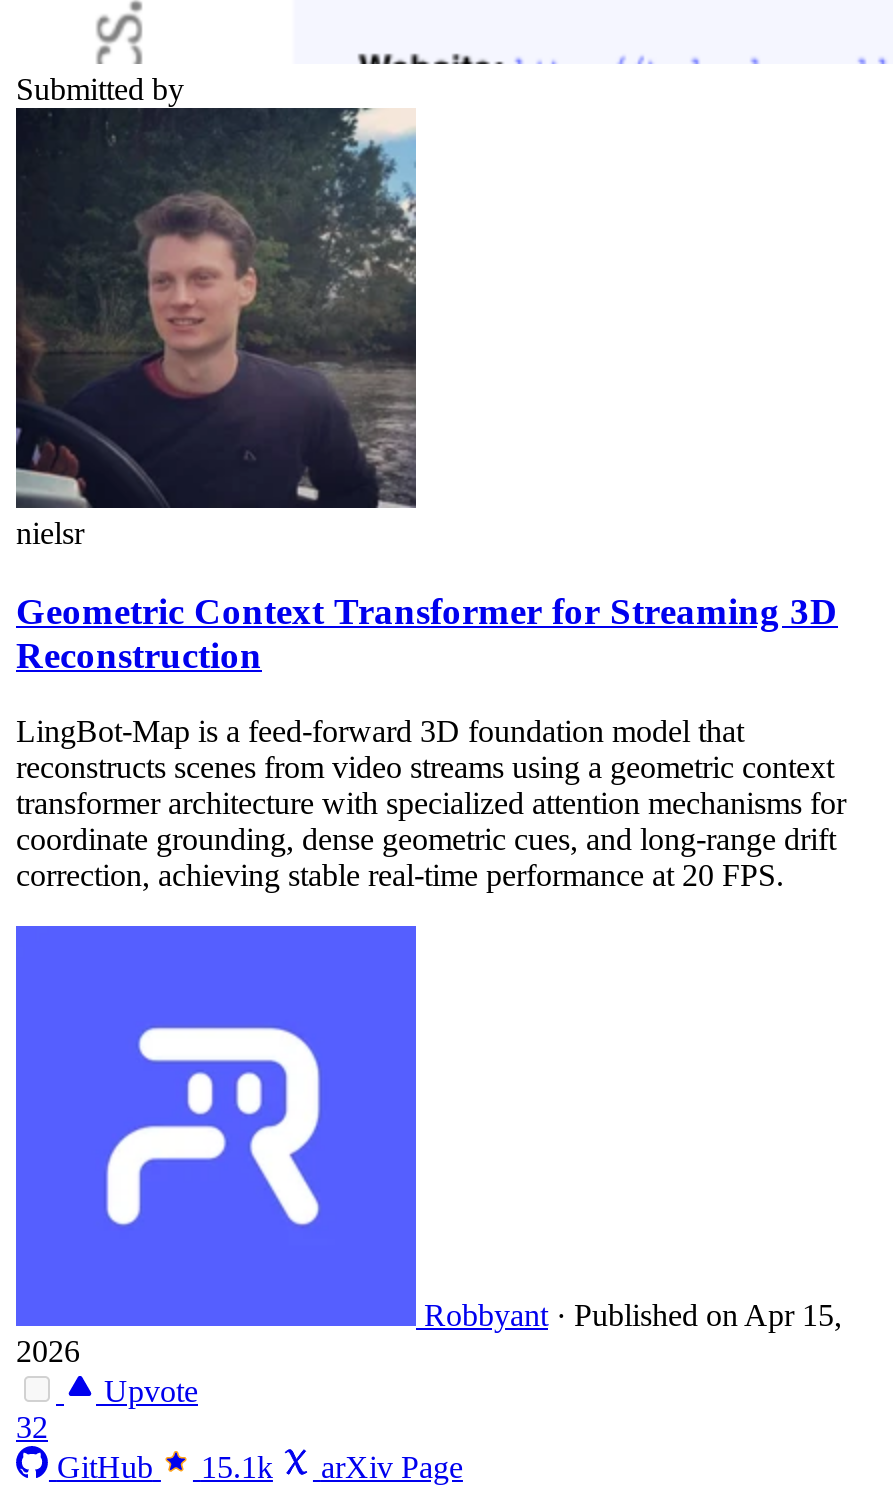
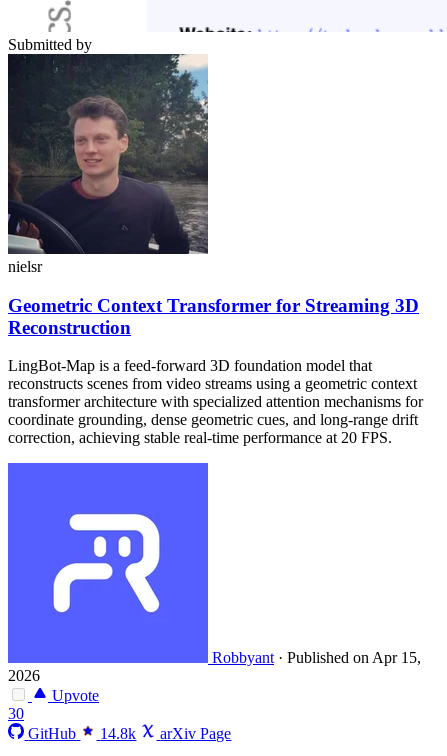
[16,1411,48,1445] 32 -> [8,705,24,722] 30
[57,1451,463,1485] GitHub 15.1k arXiv Page -> [28,725,231,742] GitHub 14.8k arXiv Page

